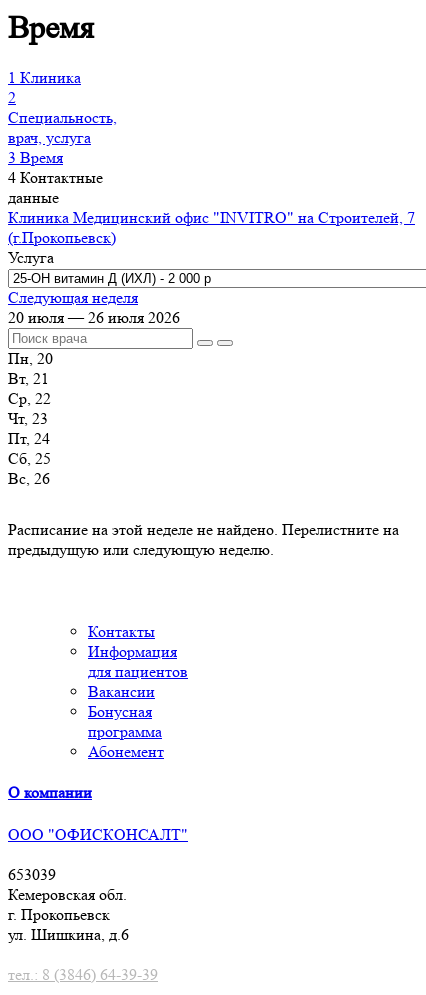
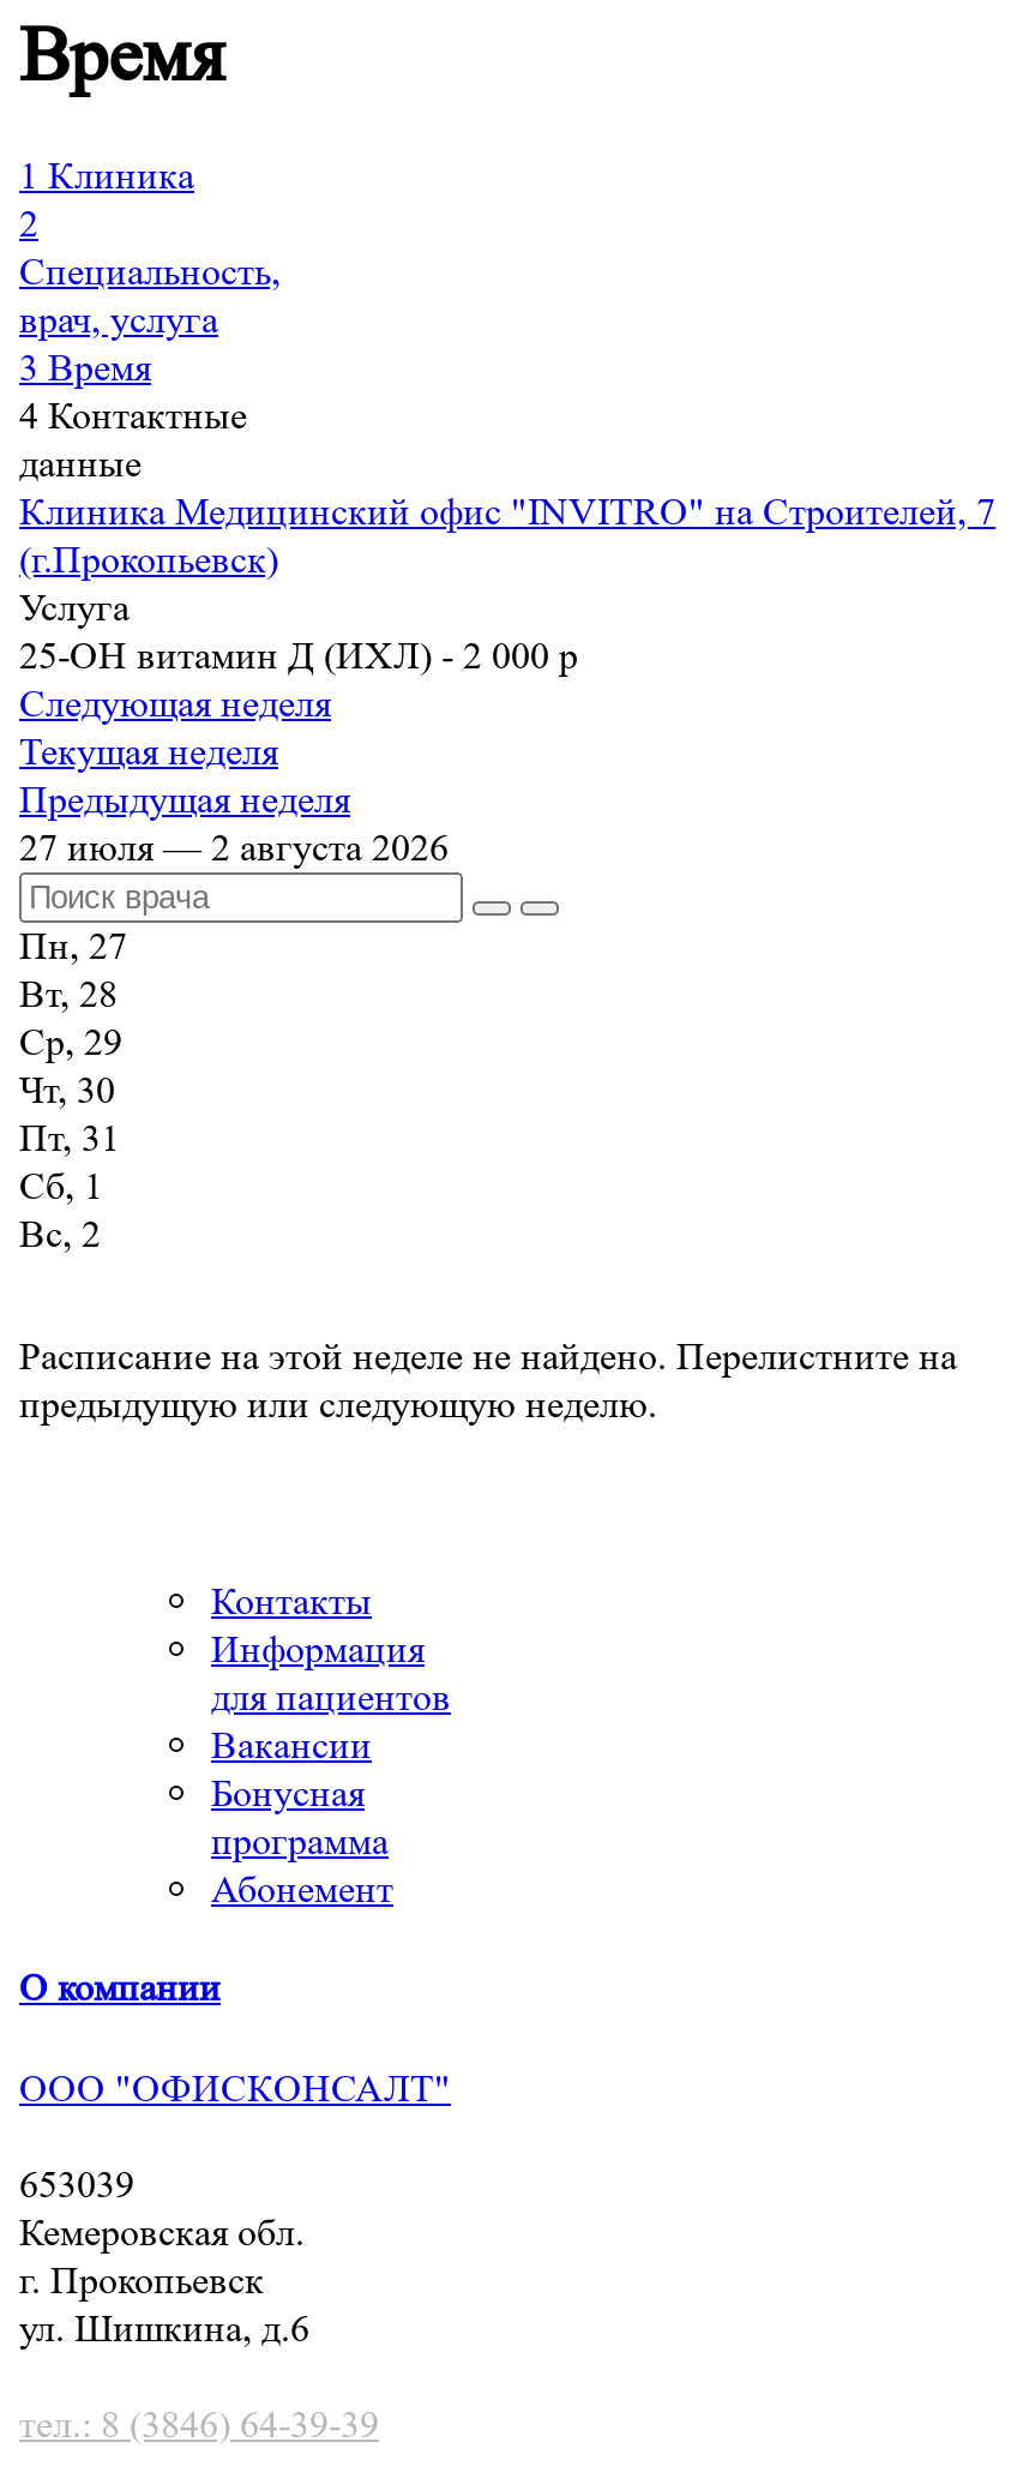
none -> [19,633,578,678] 25-ОН витамин Д (ИХЛ) - 2 000 р
[8,308,180,327] 20 июля — 26 июля 2026 -> [19,729,449,870] Текущая неделя | Предыдущая неделя | 27 июля — 2 августа 2026
[8,349,53,488] Пн, 20 | Вт, 21 | Ср, 22 | Чт, 23 | Пт, 24 | Сб, 25 | Вс, 26 -> [19,923,127,1257] Пн, 27 | Вт, 28 | Ср, 29 | Чт, 30 | Пт, 31 | Сб, 1 | Вс, 2

